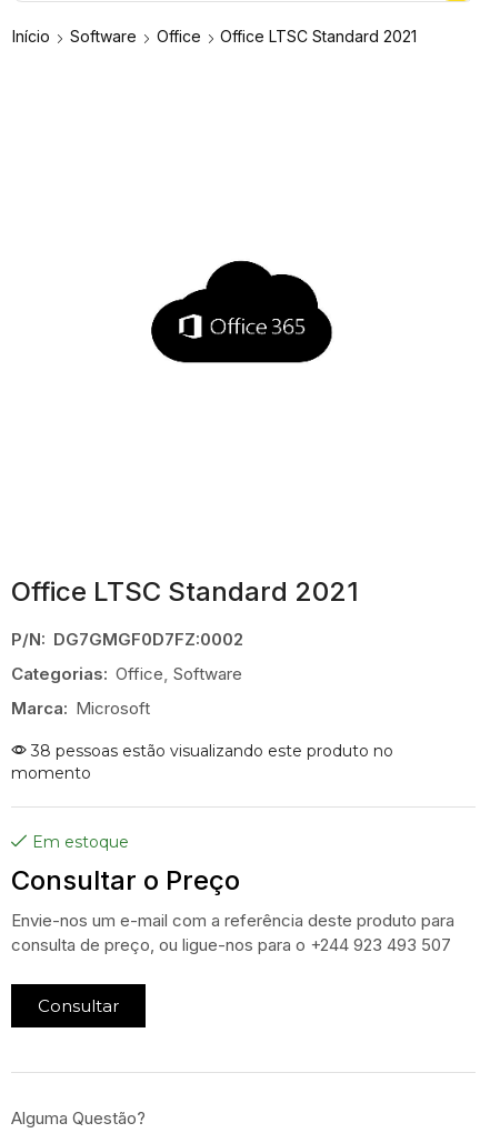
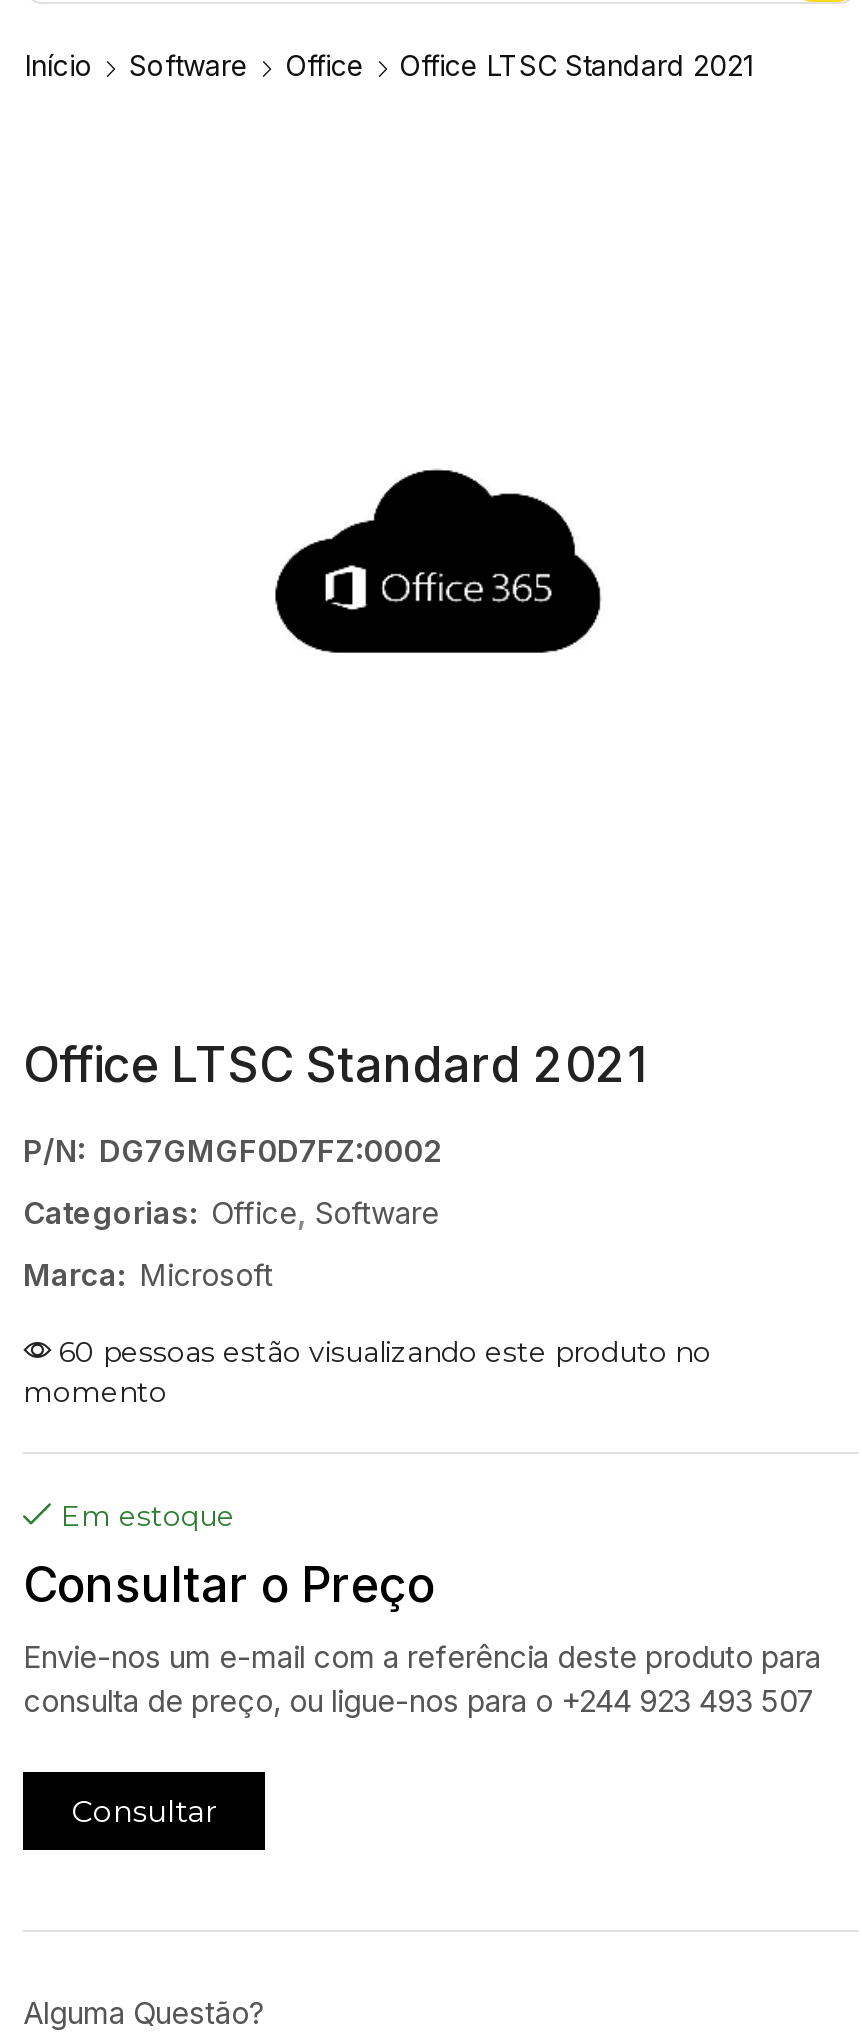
[27,741,393,761] 38 pessoas estão visualizando este produto no -> [51,1334,711,1370] 60 pessoas estão visualizando este produto no

